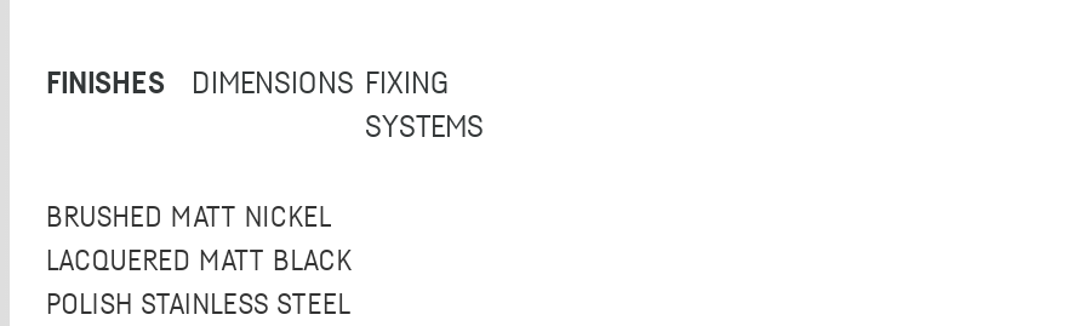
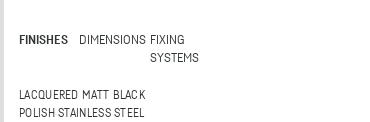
[46,202,331,231] BRUSHED MATT NICKEL -> none

